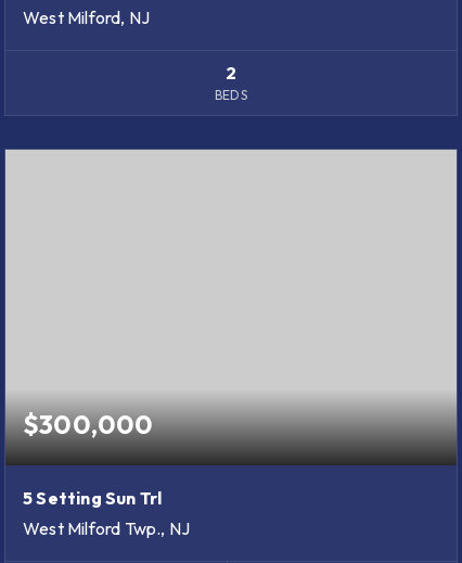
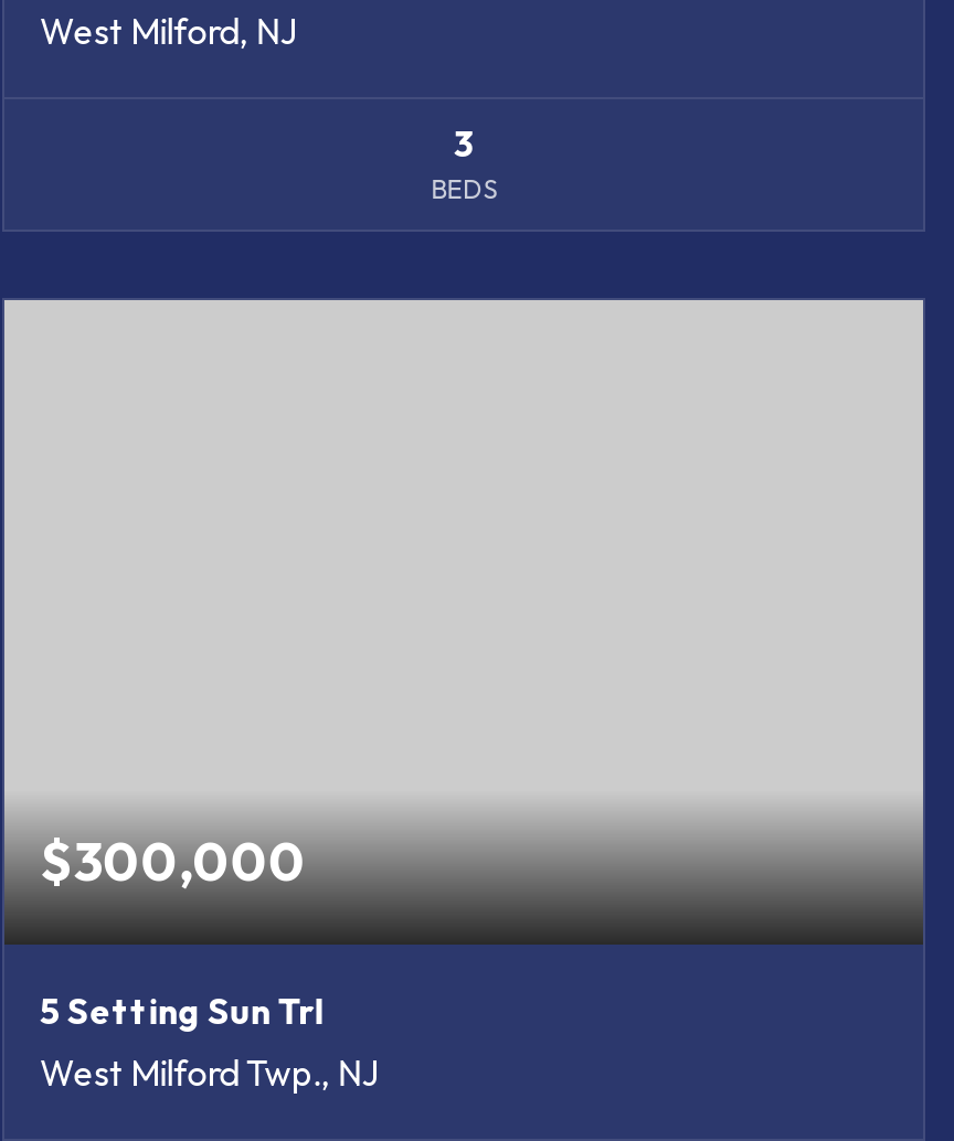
[225,62,237,84] 2 -> [454,122,474,166] 3

